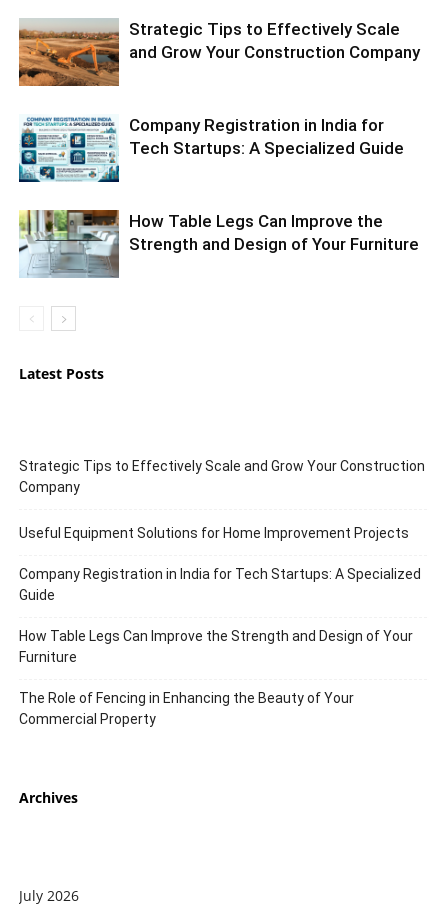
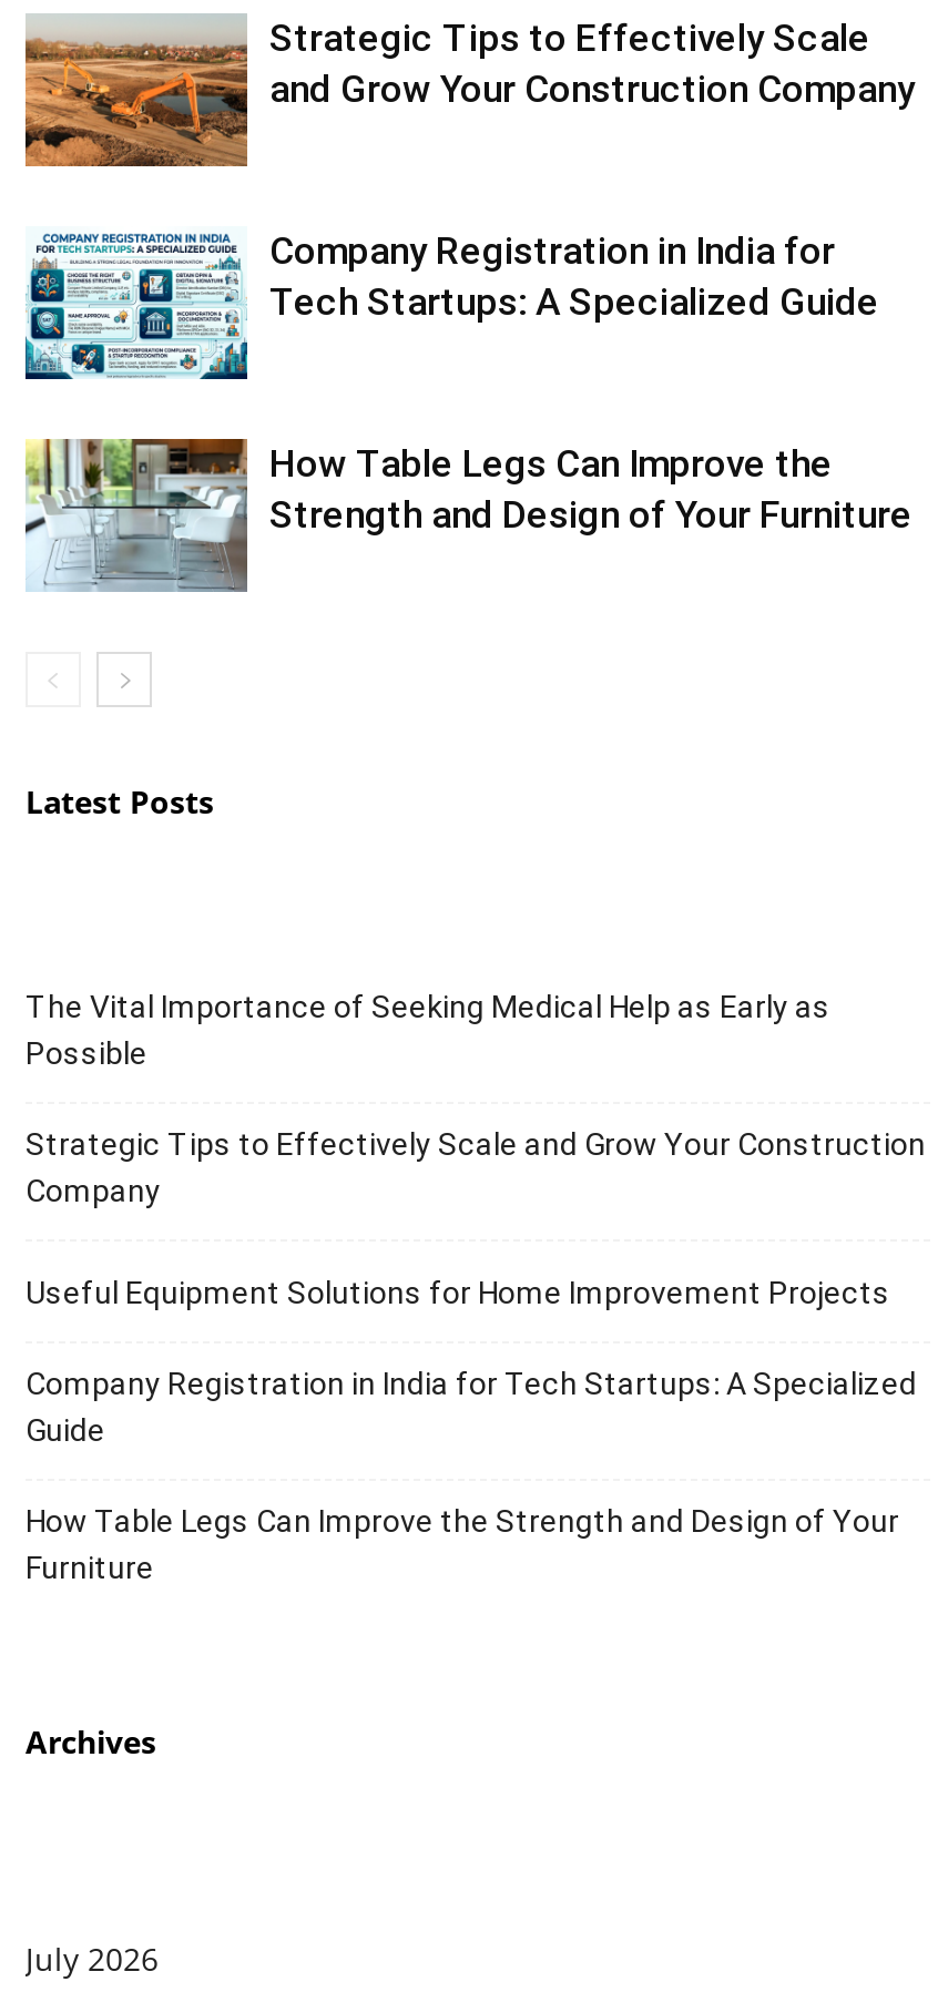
none -> [26,989,830,1071] The Vital Importance of Seeking Medical Help as Early as | Possible
moved [19,458,425,665] -> [26,1126,926,1585]: Strategic Tips to Effectively Scale and Grow Your Construction | Company | Useful Equipment Solutions for Home Improvement Projects | Company Registration in India for Tech Startups: A Specialized | Guide | How Table Legs Can Improve the Strength and Design of Your | Furniture
[19,690,354,727] The Role of Fencing in Enhancing the Beauty of Your | Commercial Property -> none

